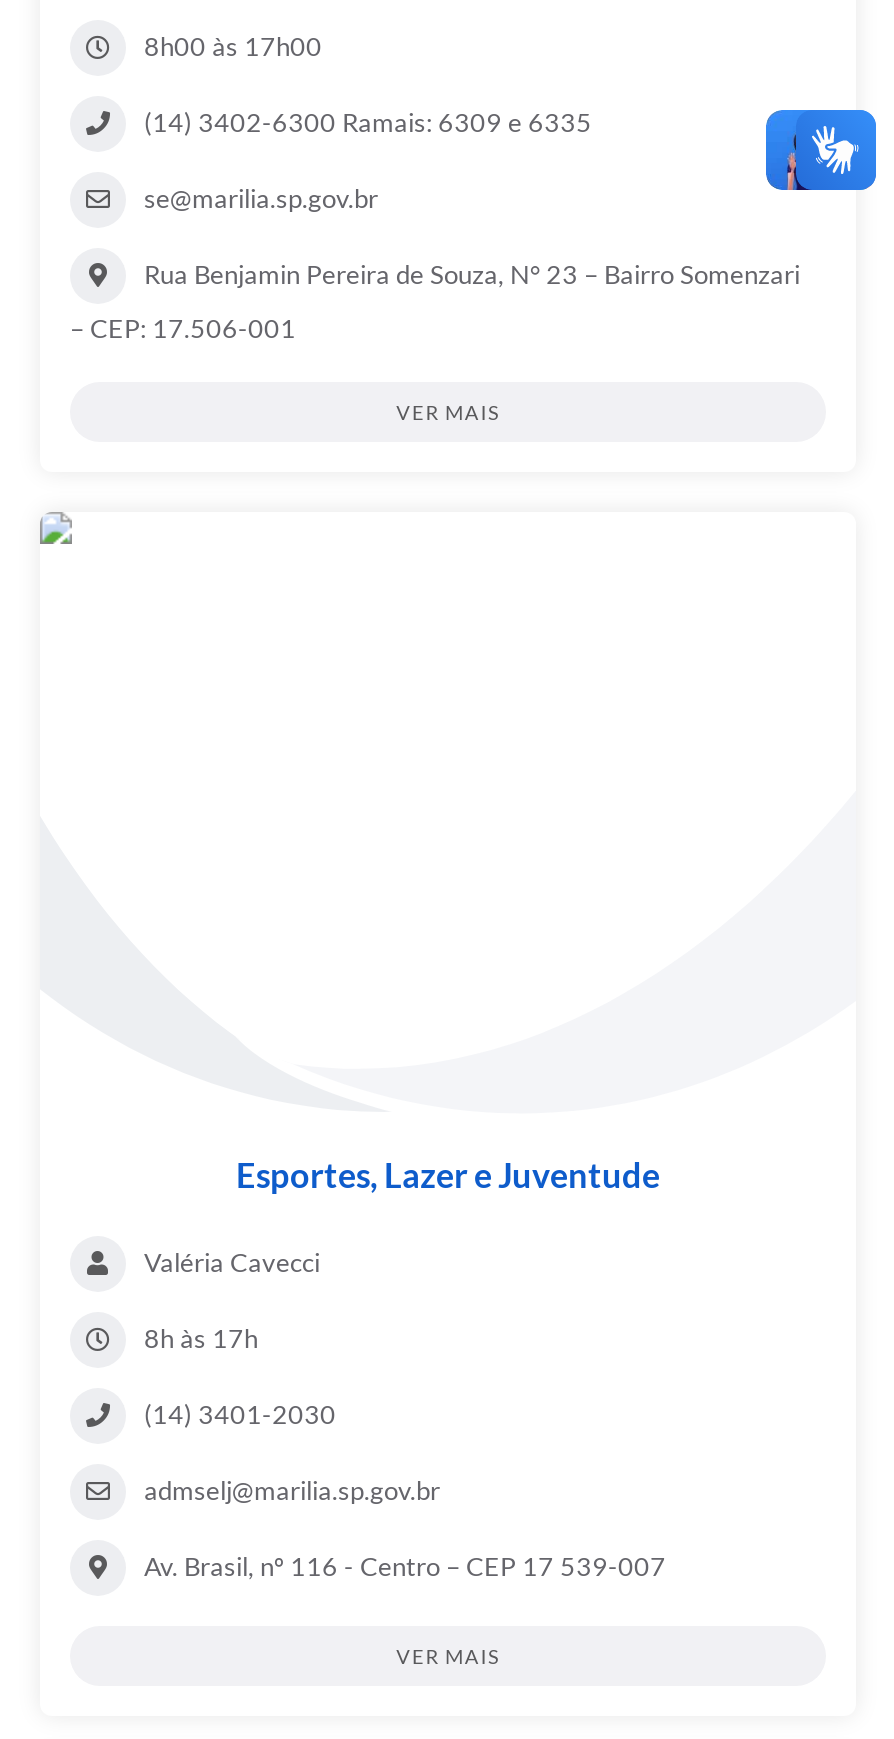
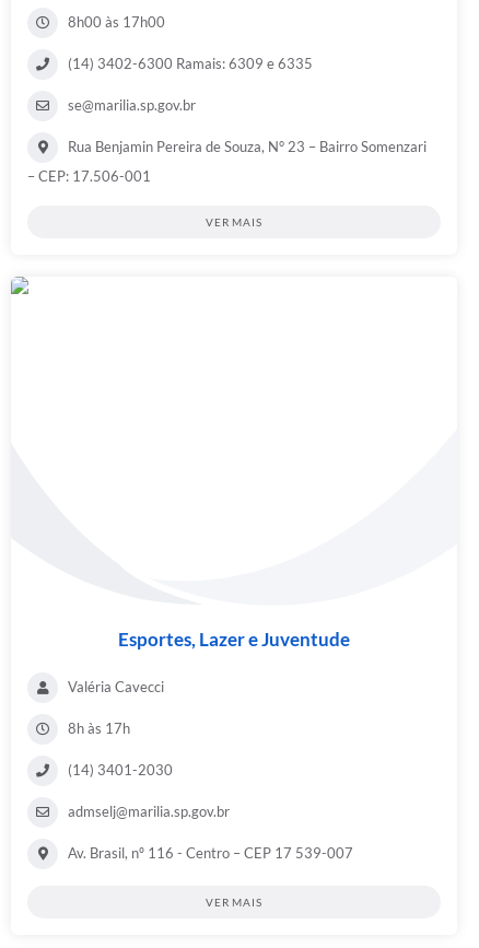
[764,108,878,194] [image] -> none

